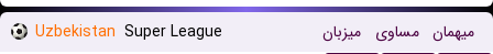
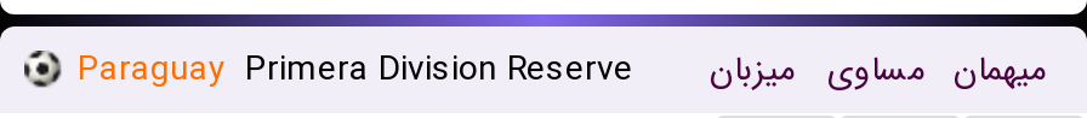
[35,20,222,44] Uzbekistan Super League -> [78,43,633,96] Paraguay Primera Division Reserve

